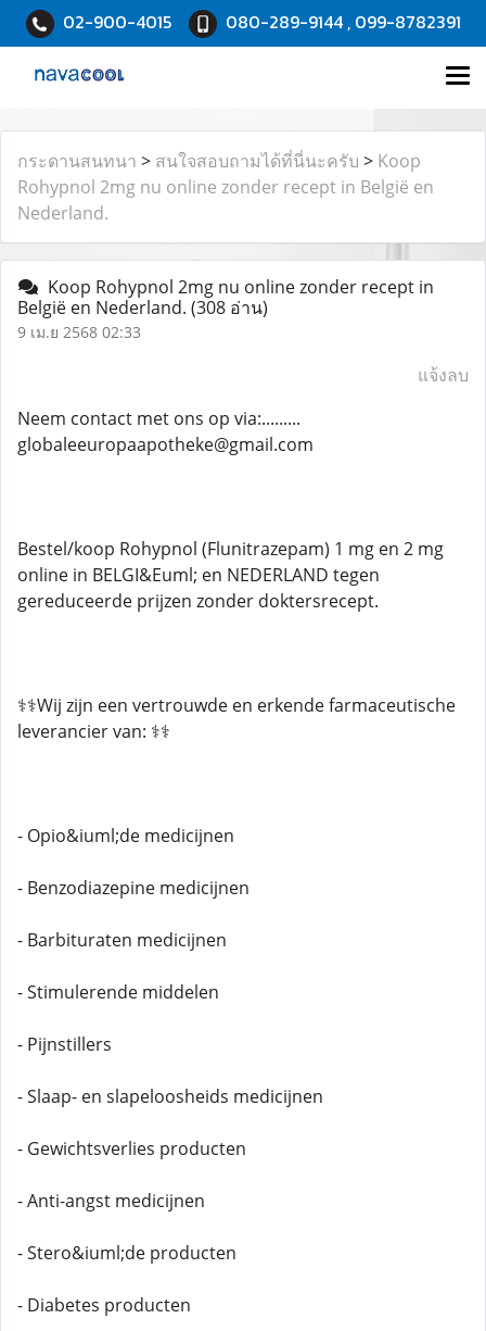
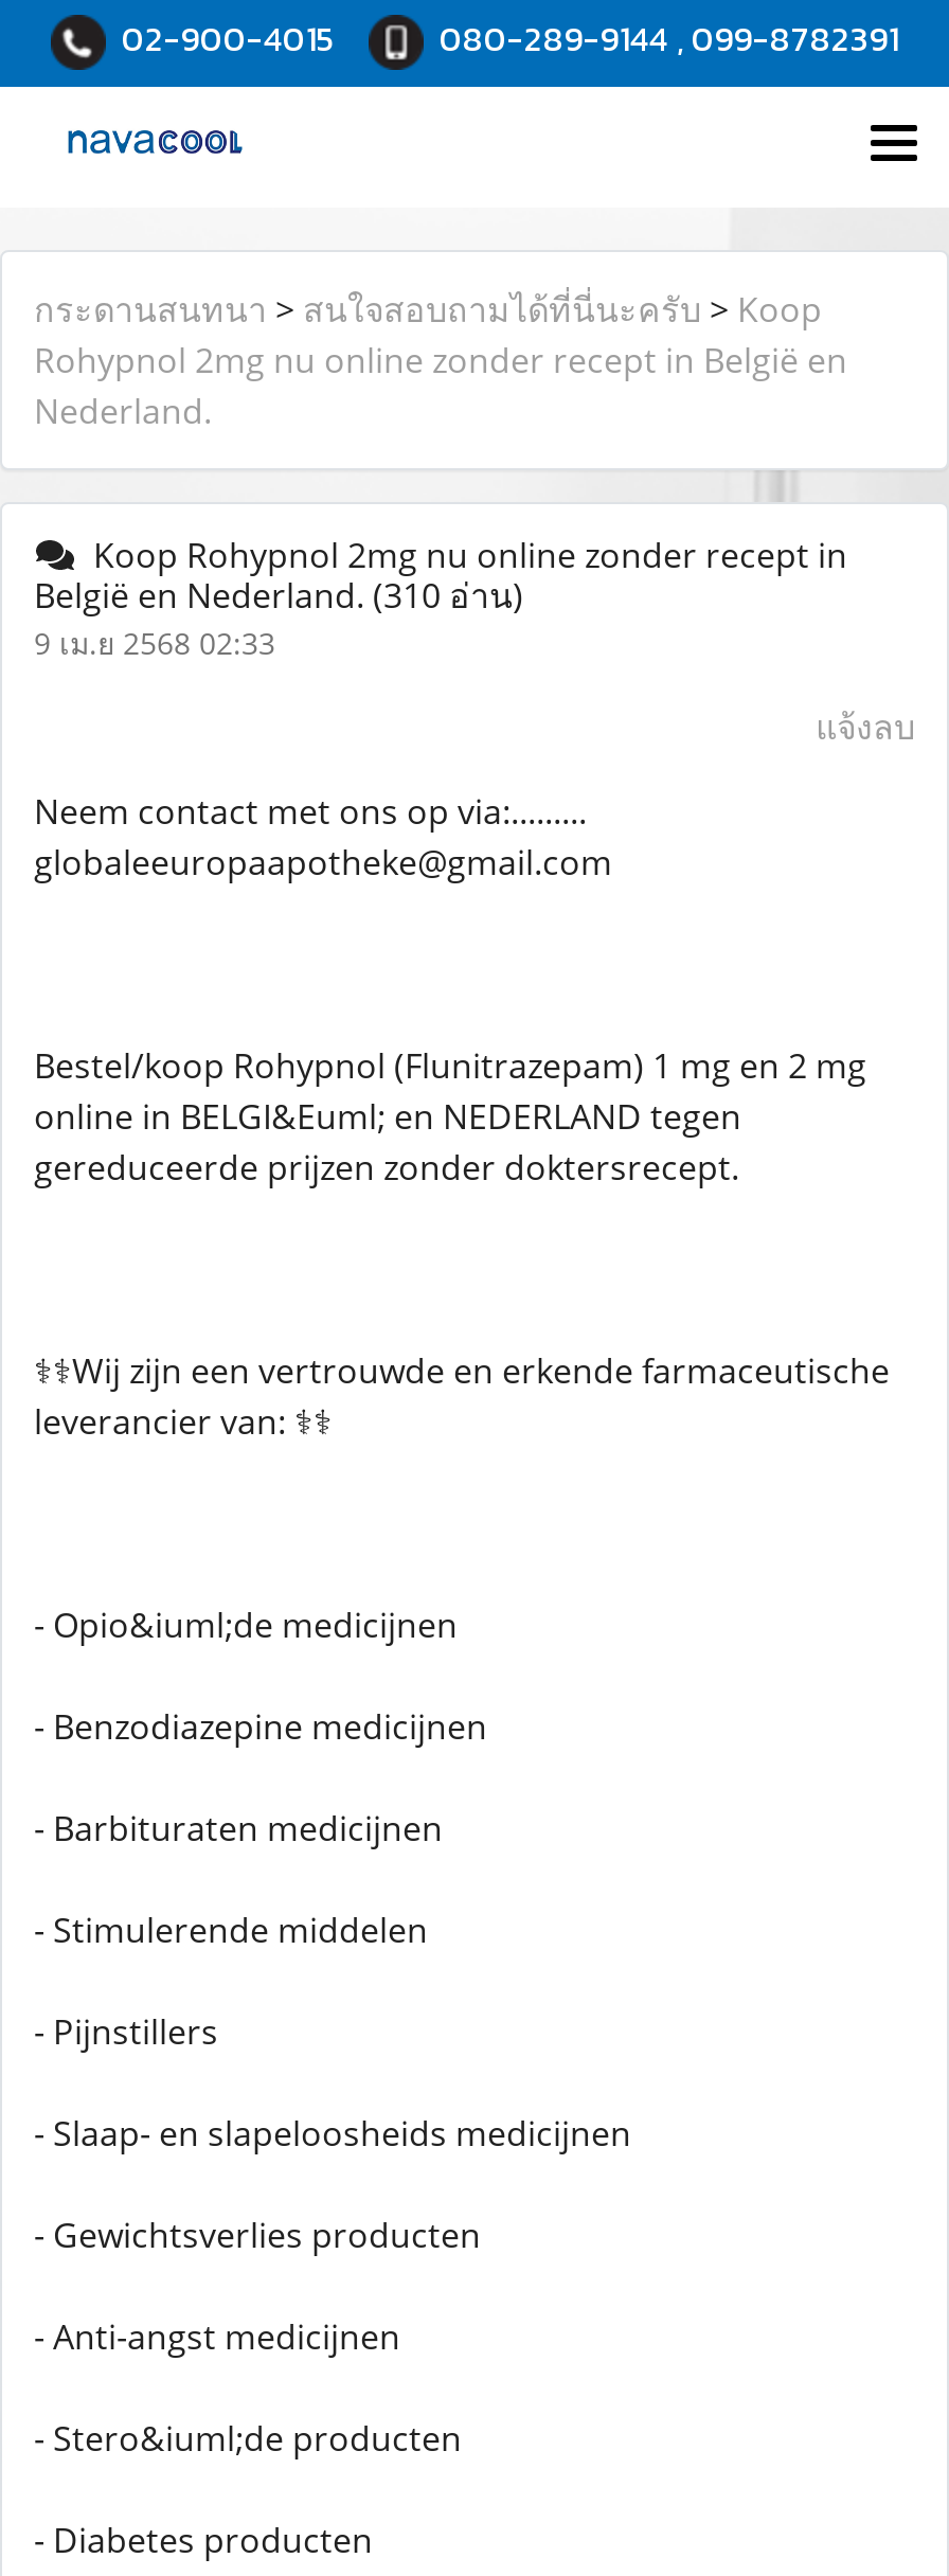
[17,296,268,320] België en Nederland. (308 อ่าน) -> [34,572,523,619] België en Nederland. (310 อ่าน)

